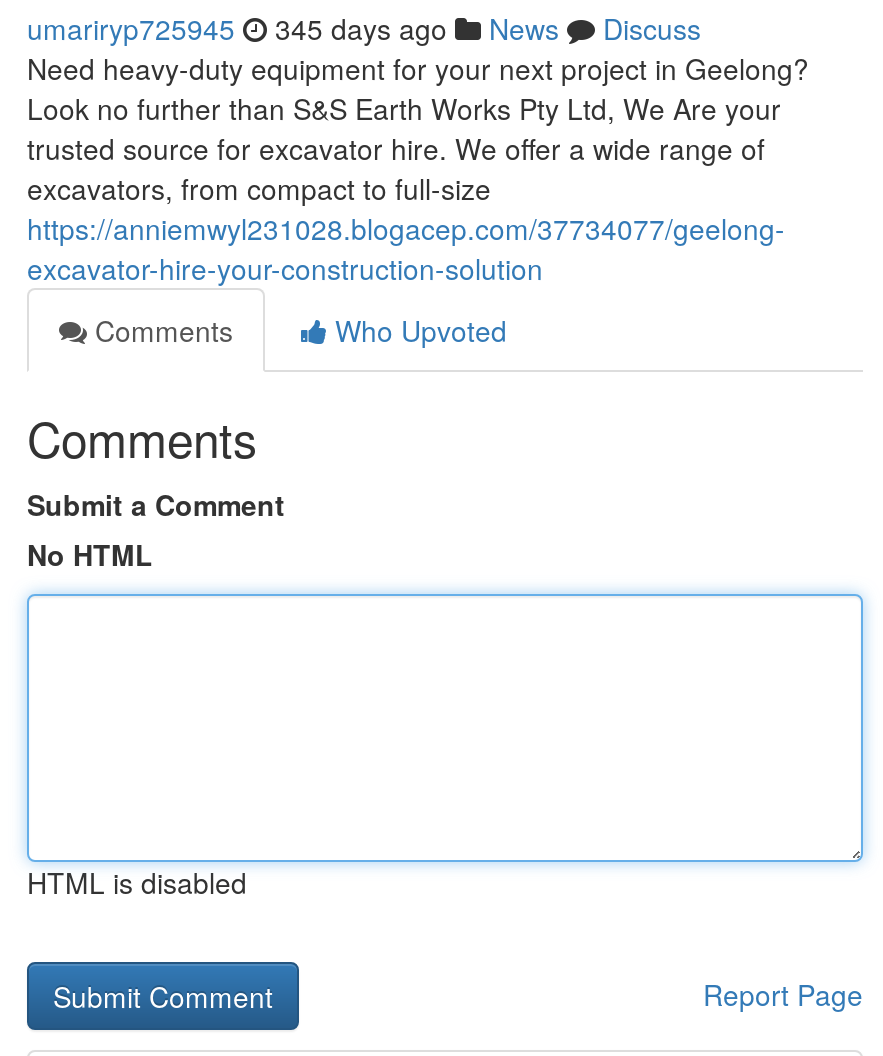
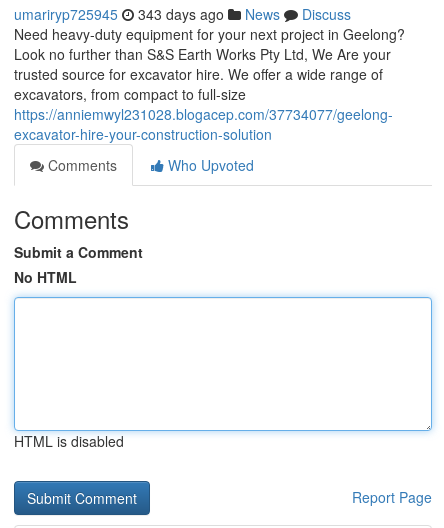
[27,8,701,48] umariryp725945 345 days ago News Discuss -> [14,4,351,24] umariryp725945 343 days ago News Discuss

